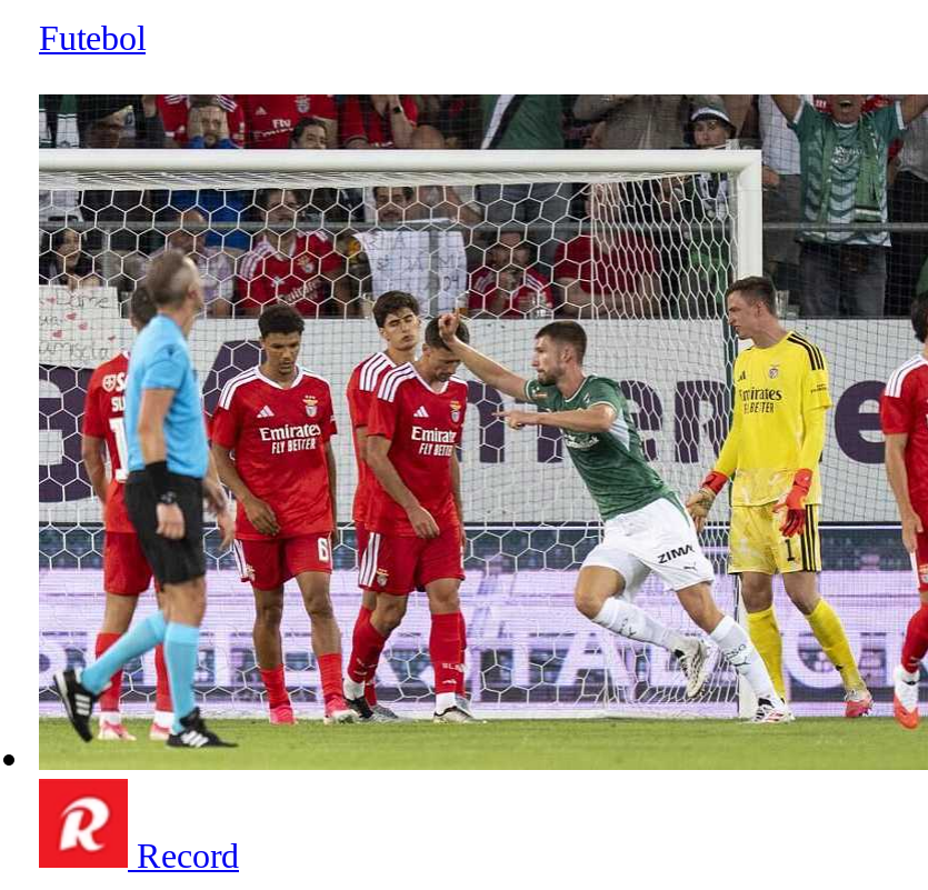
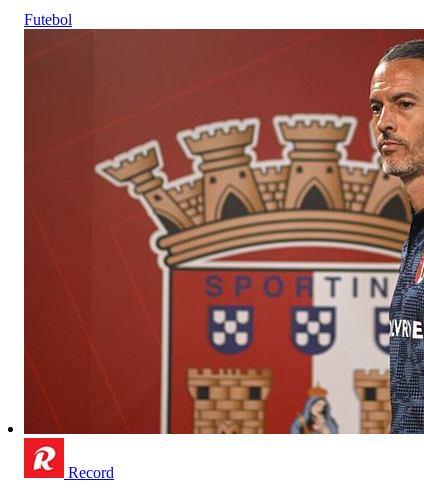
[37,60,921,780] [image] -> [23,28,421,439] [image]

